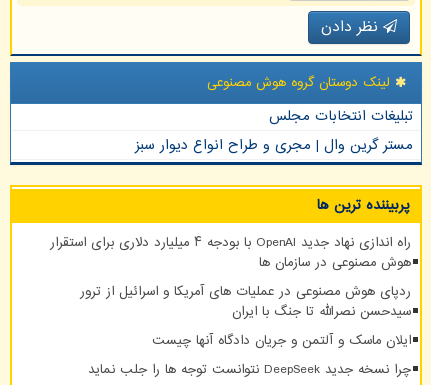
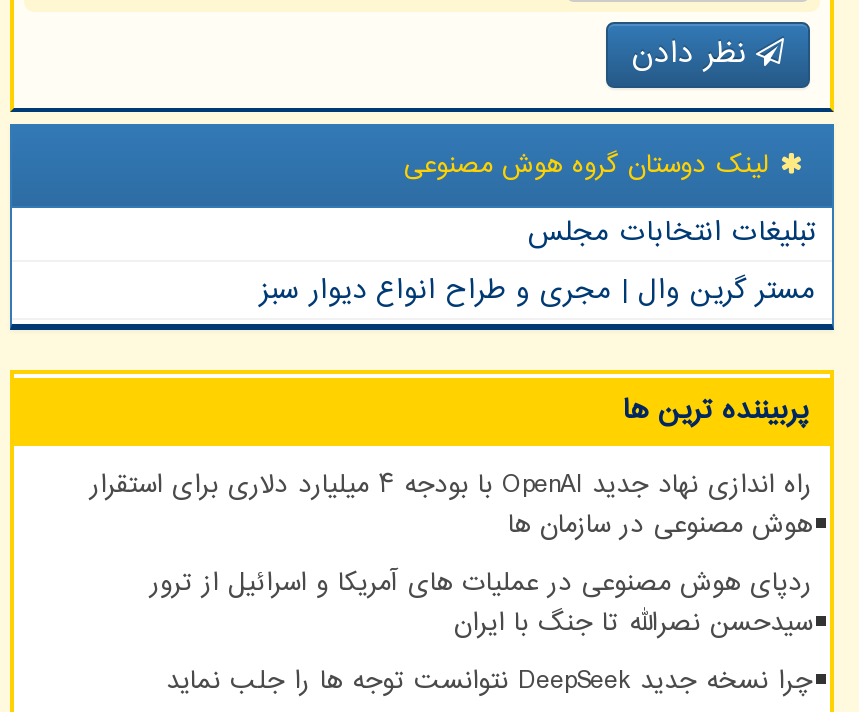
[152,330,411,352] ایلان ماسک و آلتمن و جریان دادگاه آنها چیست -> none

